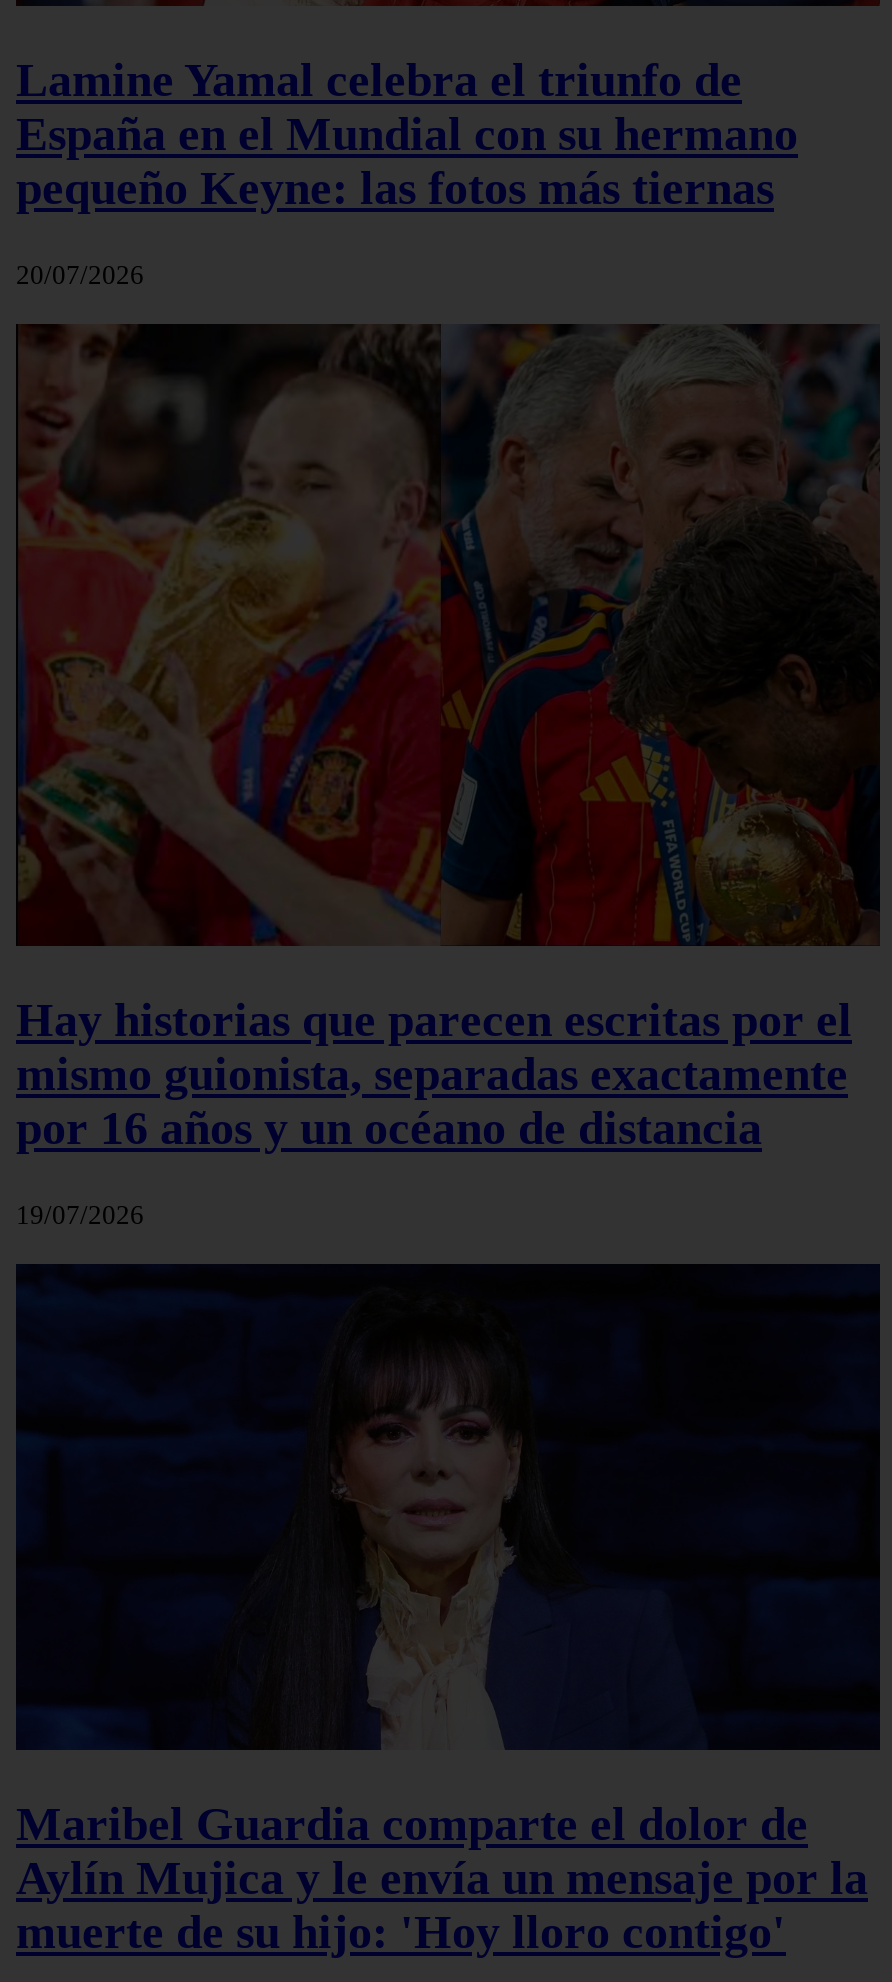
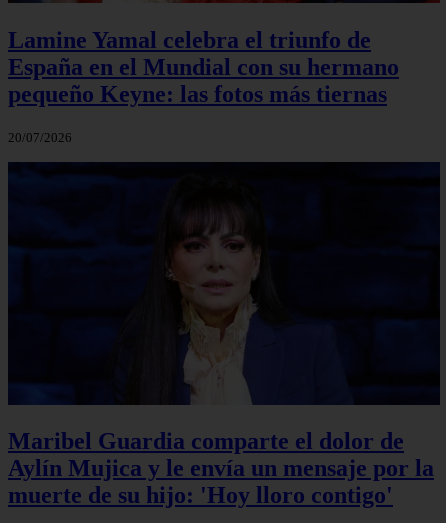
[16,324,880,1230] [image] | Hay historias que parecen escritas por el | mismo guionista, separadas exactamente | por 16 años y un océano de distancia | 19/07/2026 -> none

